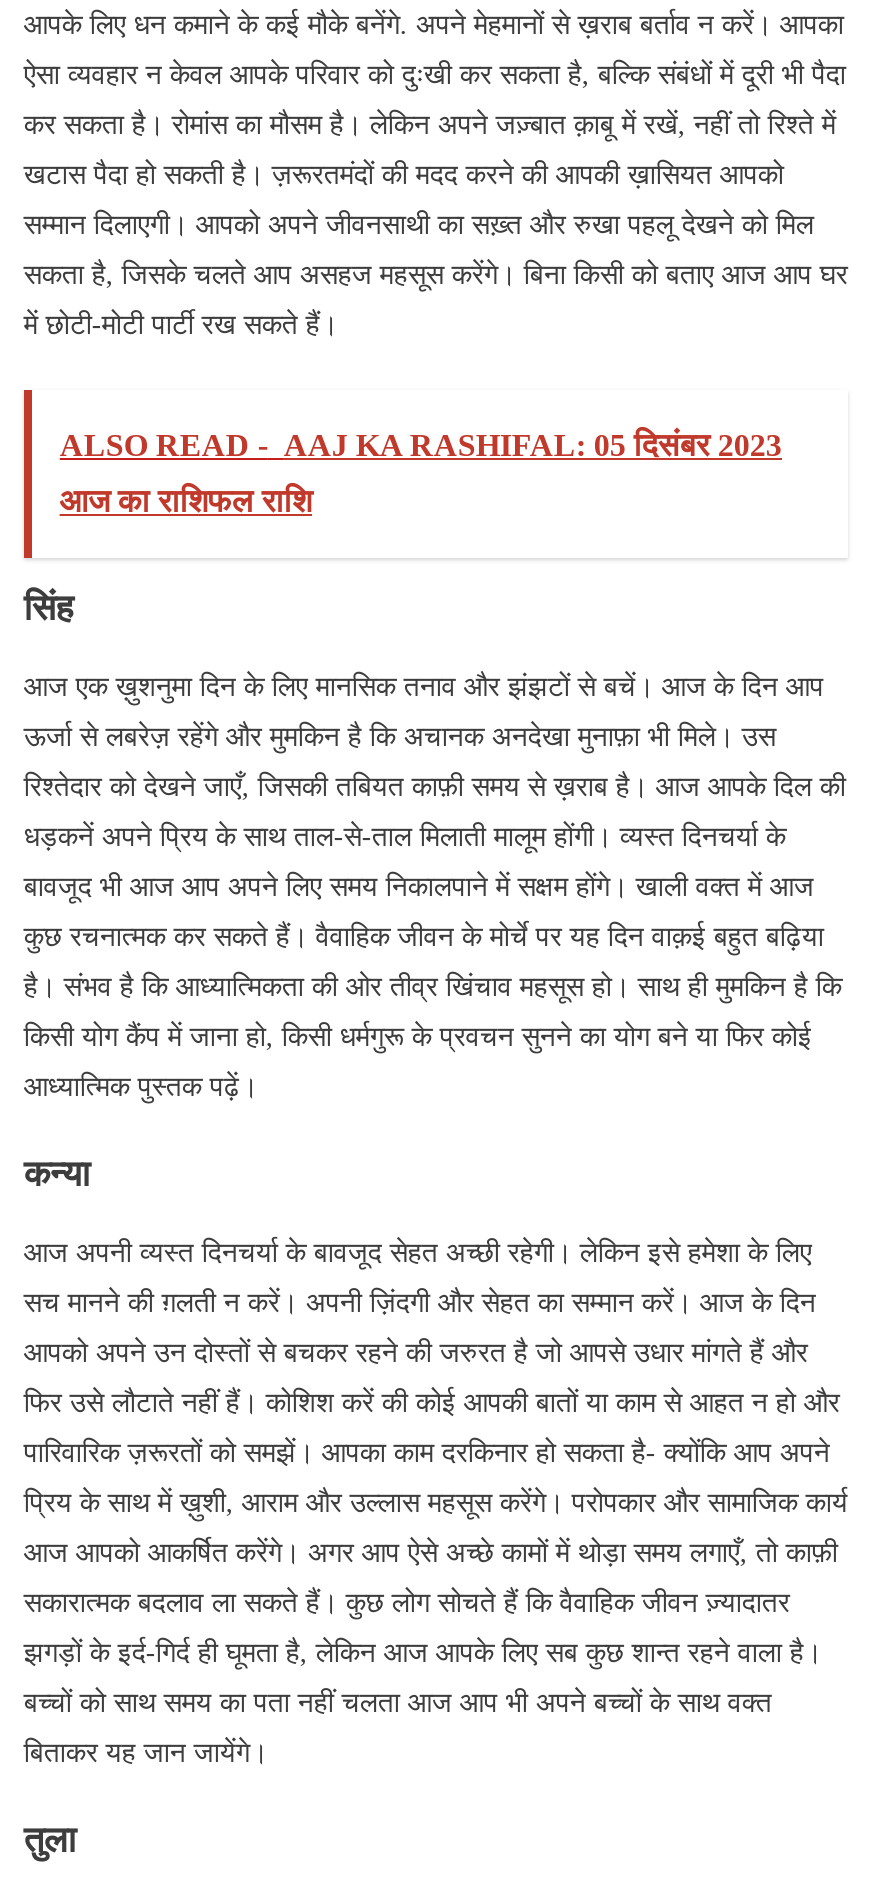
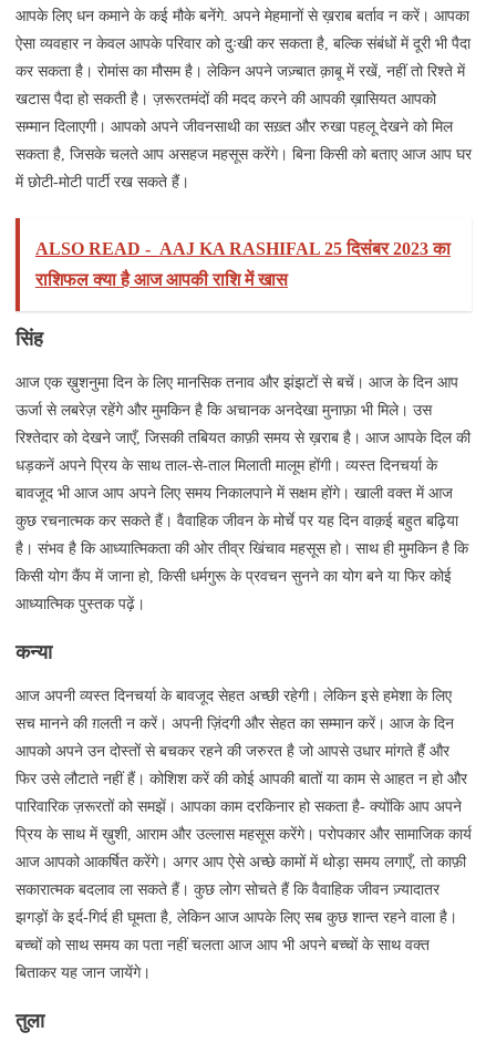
[60,428,782,462] ALSO READ - AAJ KA RASHIFAL: 05 दिसंबर 2023 -> [35,239,450,258] ALSO READ - AAJ KA RASHIFAL 25 दिसंबर 2023 का
[60,484,312,518] आज का राशिफल राशि -> [35,270,288,289] राशिफल क्या है आज आपकी राशि में खास

